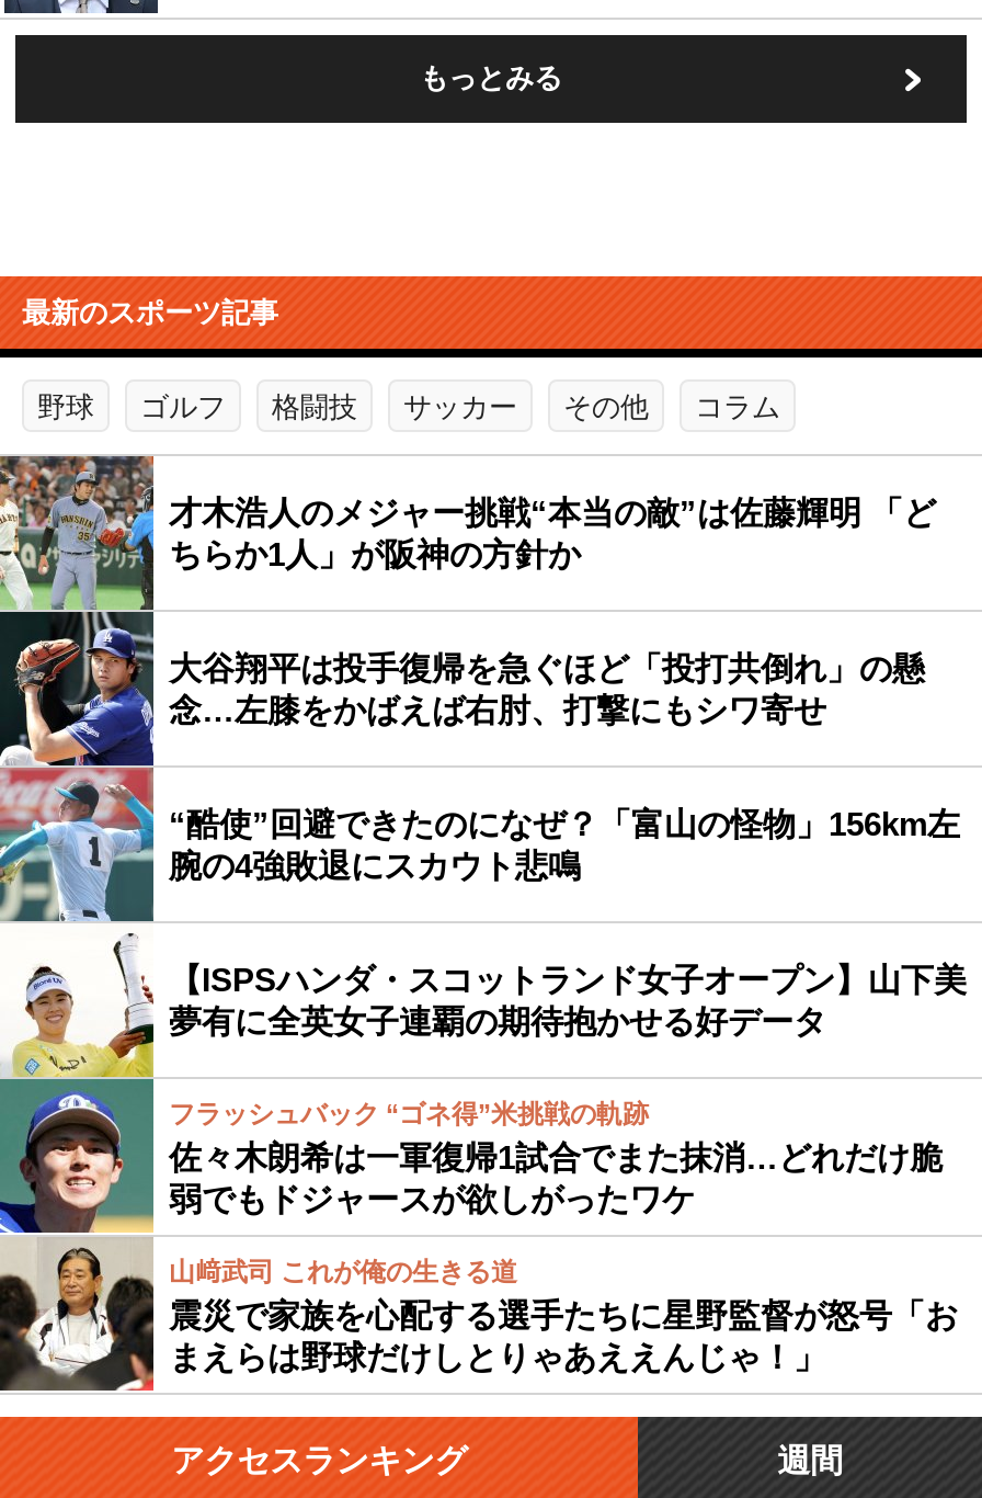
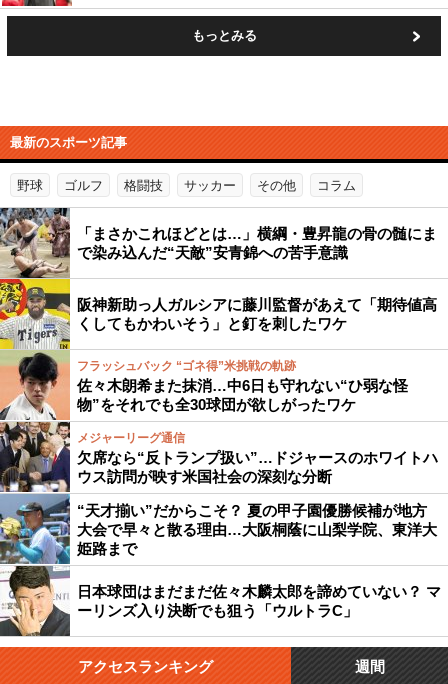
[7,454,967,1393] [image] | 才木浩人のメジャー挑戦“本当の敵”は佐藤輝明 「ど | ちらか1人」が阪神の方針か | 大谷翔平は投手復帰を急ぐほど「投打共倒れ」の懸 | 念…左膝をかばえば右肘、打撃にもシワ寄せ | “酷使”回避できたのになぜ？「富山の怪物」156km左 | 腕の4強敗退にスカウト悲鳴 | 【ISPSハンダ・スコットランド女子オープン】山下美 | 夢有に全英女子連覇の期待抱かせる好データ -> [3,208,437,637] [image] | 「まさかこれほどとは…」横綱・豊昇龍の骨の髄にま | で染み込んだ“天敵”安青錦への苦手意識 | 阪神新助っ人ガルシアに藤川監督があえて「期待値高 | くしてもかわいそう」と釘を刺したワケ
moved [169,1099,649,1130] -> [77,359,296,373]: フラッシュバック “ゴネ得”米挑戦の軌跡
[169,1138,958,1375] 佐々木朗希は一軍復帰1試合でまた抹消…どれだけ脆 | 弱でもドジャースが欲しがったワケ | 山﨑武司 これが俺の生きる道 | 震災で家族を心配する選手たちに星野監督が怒号「お | まえらは野球だけしとりゃあええんじゃ！」 -> [77,377,441,619] 佐々木朗希また抹消…中6日も守れない“ひ弱な怪 | 物”をそれでも全30球団が欲しがったワケ | メジャーリーグ通信 | 欠席なら“反トランプ扱い”…ドジャースのホワイトハ | ウス訪問が映す米国社会の深刻な分断 | “天才揃い”だからこそ？ 夏の甲子園優勝候補が地方 | 大会で早々と散る理由…大阪桐蔭に山梨学院、東洋大 | 姫路まで | 日本球団はまだまだ佐々木麟太郎を諦めていない？ マ | ーリンズ入り決断でも狙う「ウルトラC」

